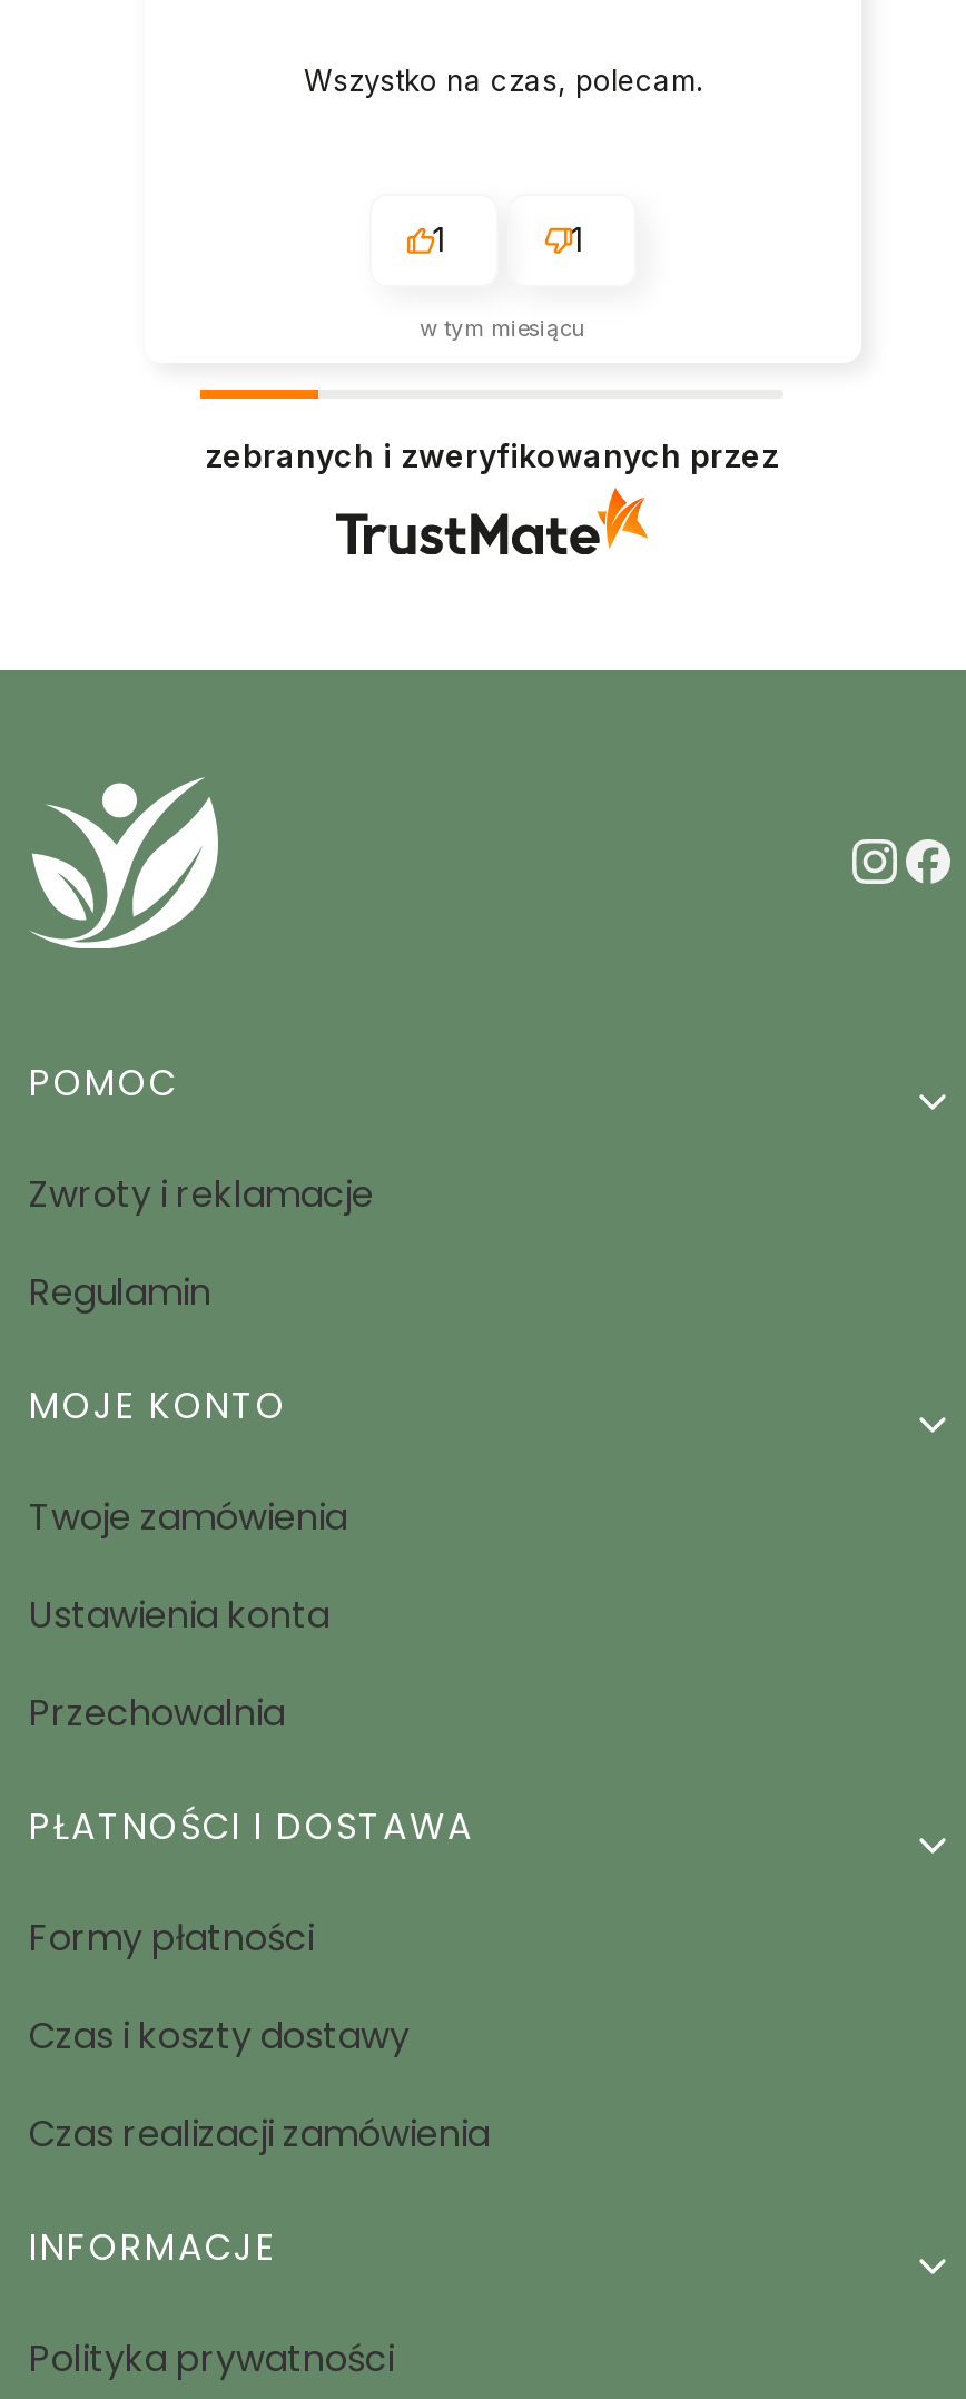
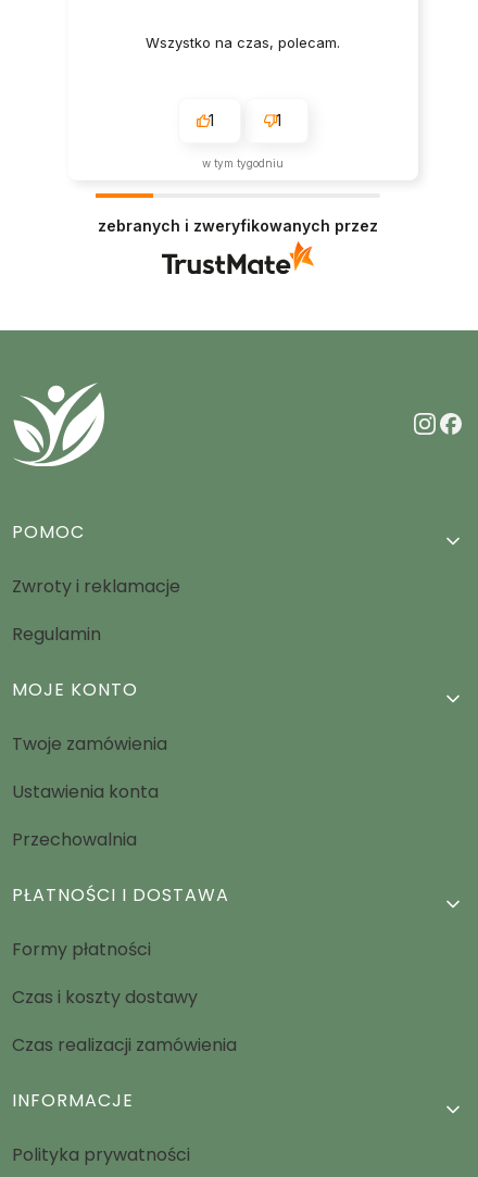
[420,313,586,340] w tym miesiącu -> [203,156,284,169] w tym tygodniu

